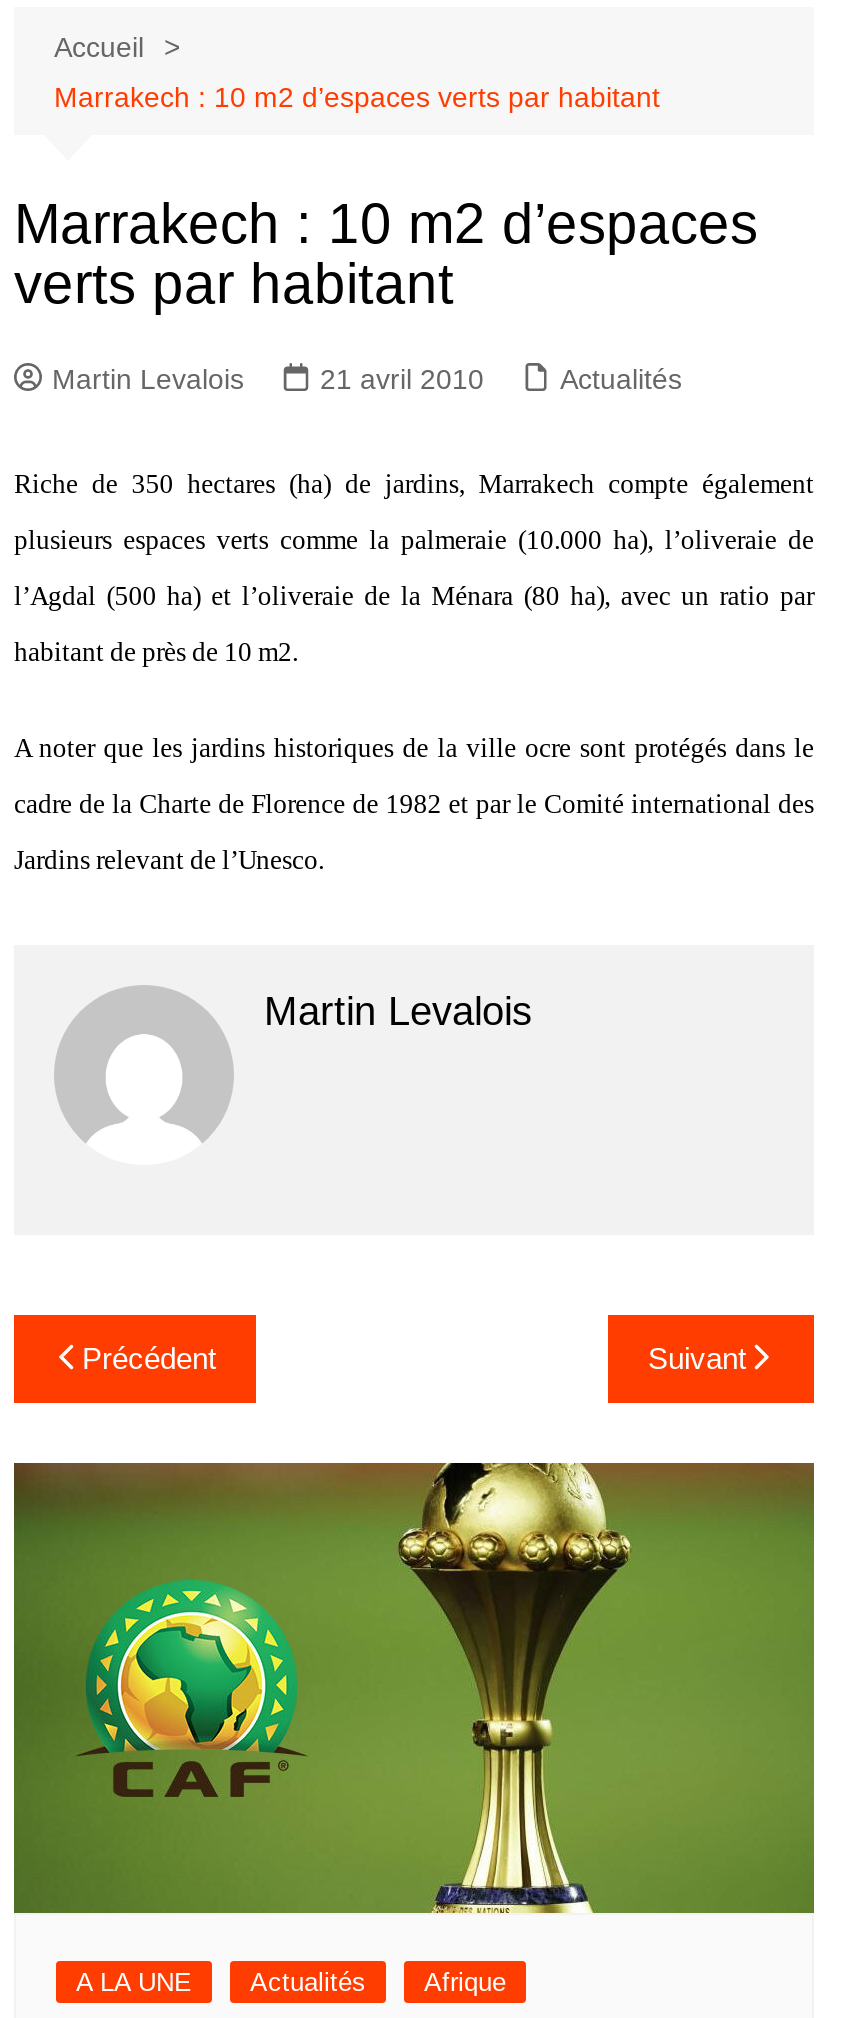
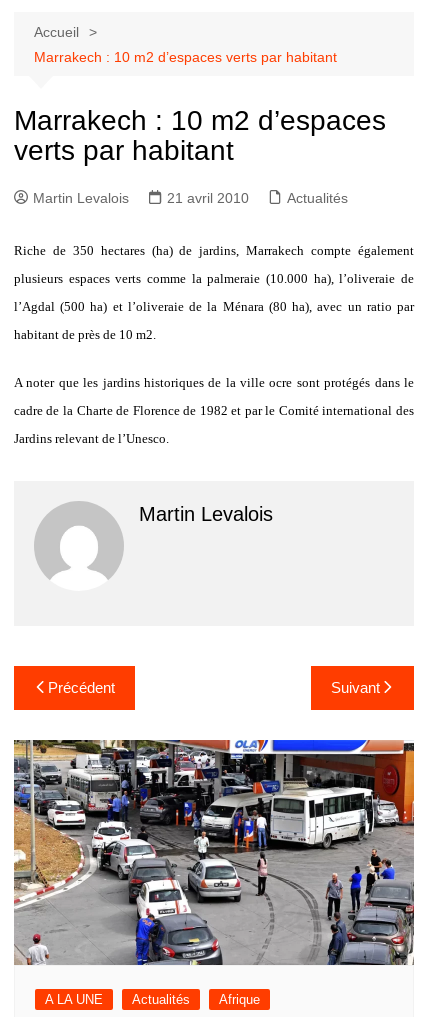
[12,1461,816,1915] [image] -> [13,739,415,966] [image]

